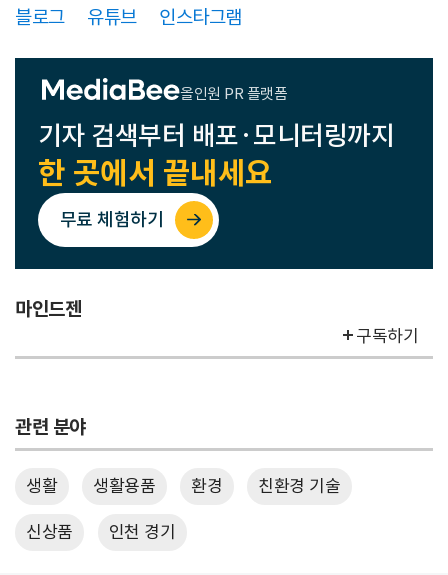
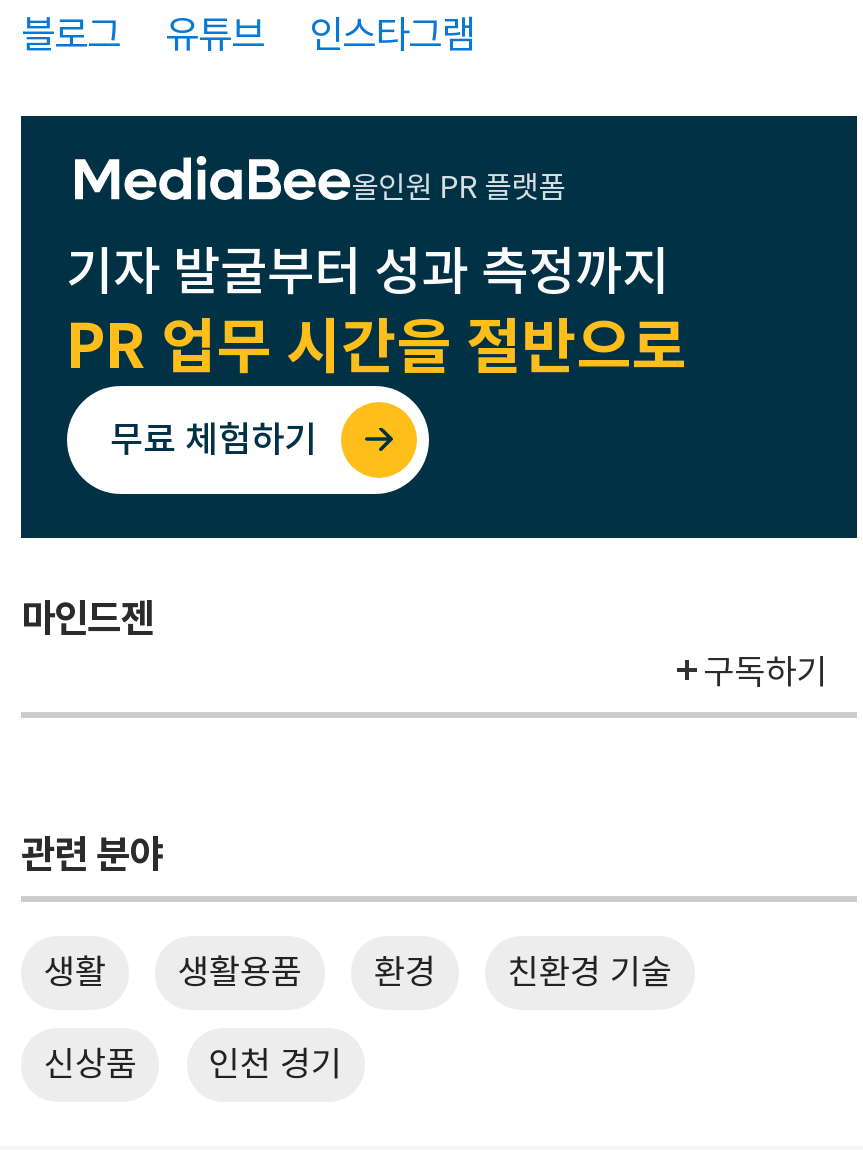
[37,119,394,192] 기자 검색부터 배포·모니터링까지 | 한 곳에서 끝내세요 -> [66,238,686,384] 기자 발굴부터 성과 측정까지 | PR 업무 시간을 절반으로

